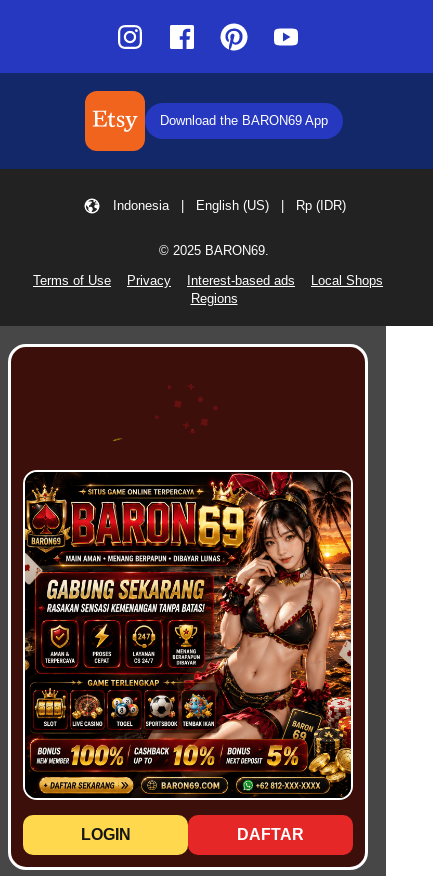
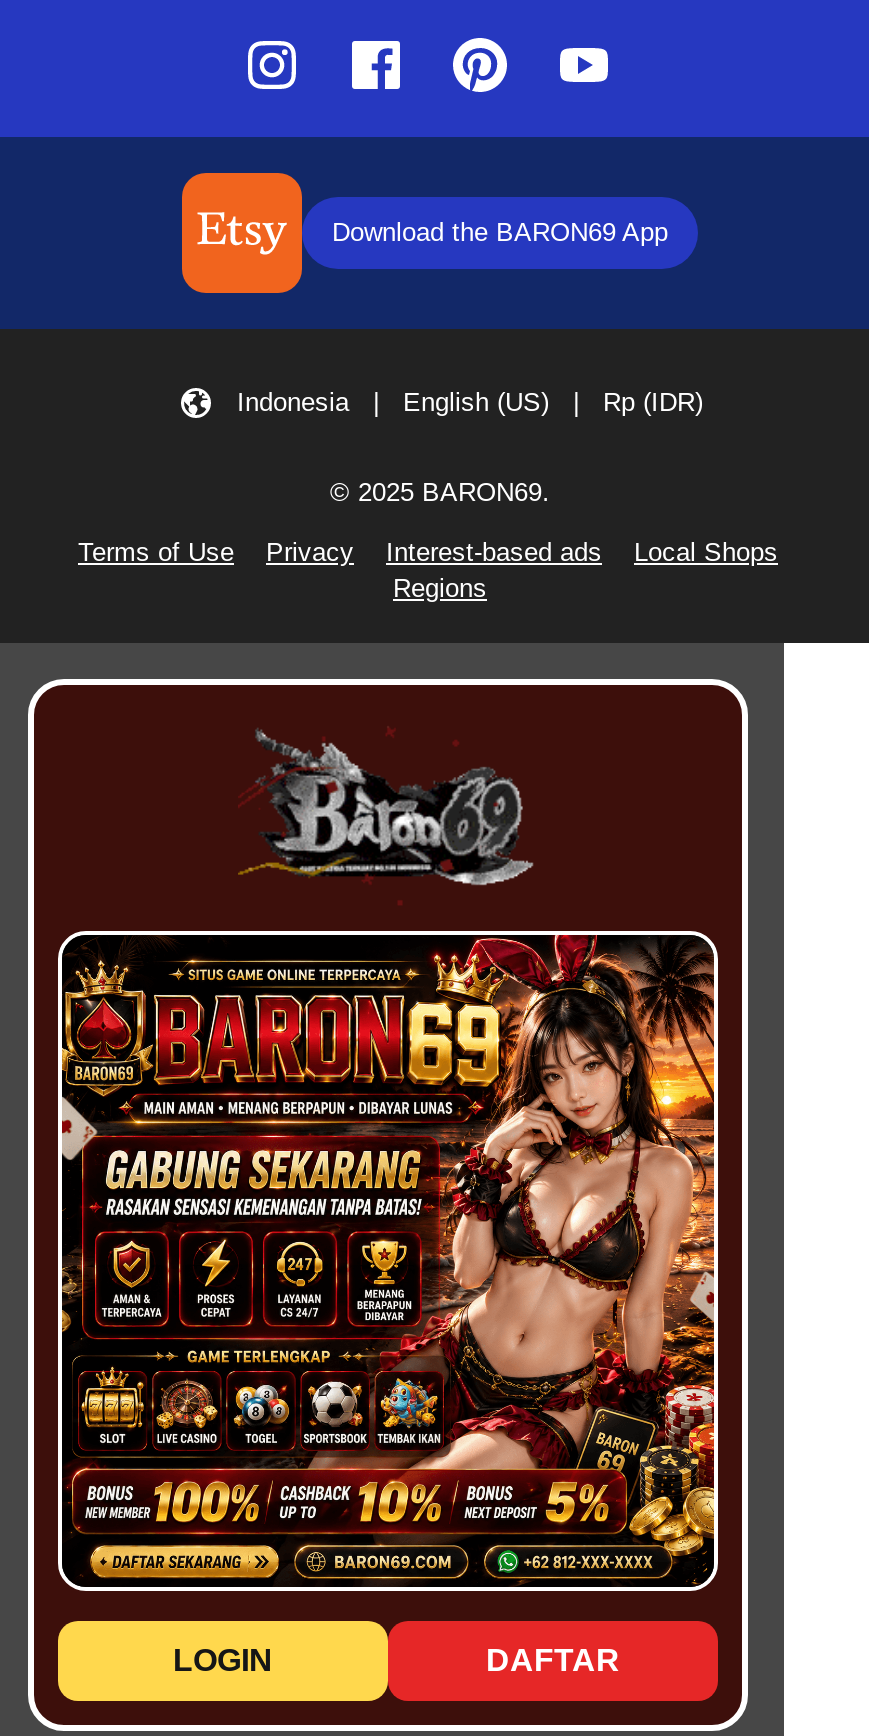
none -> [256,729,534,887] [image]

